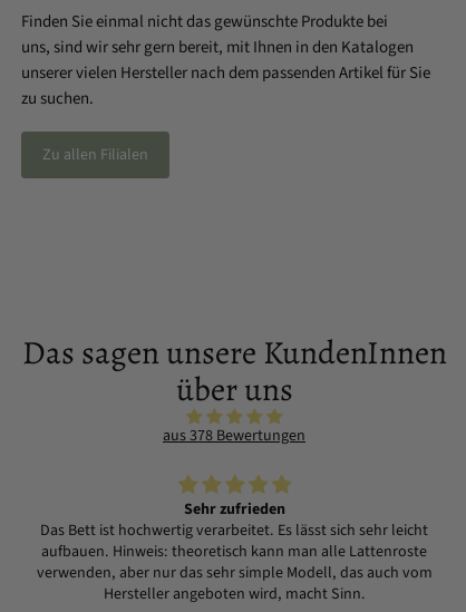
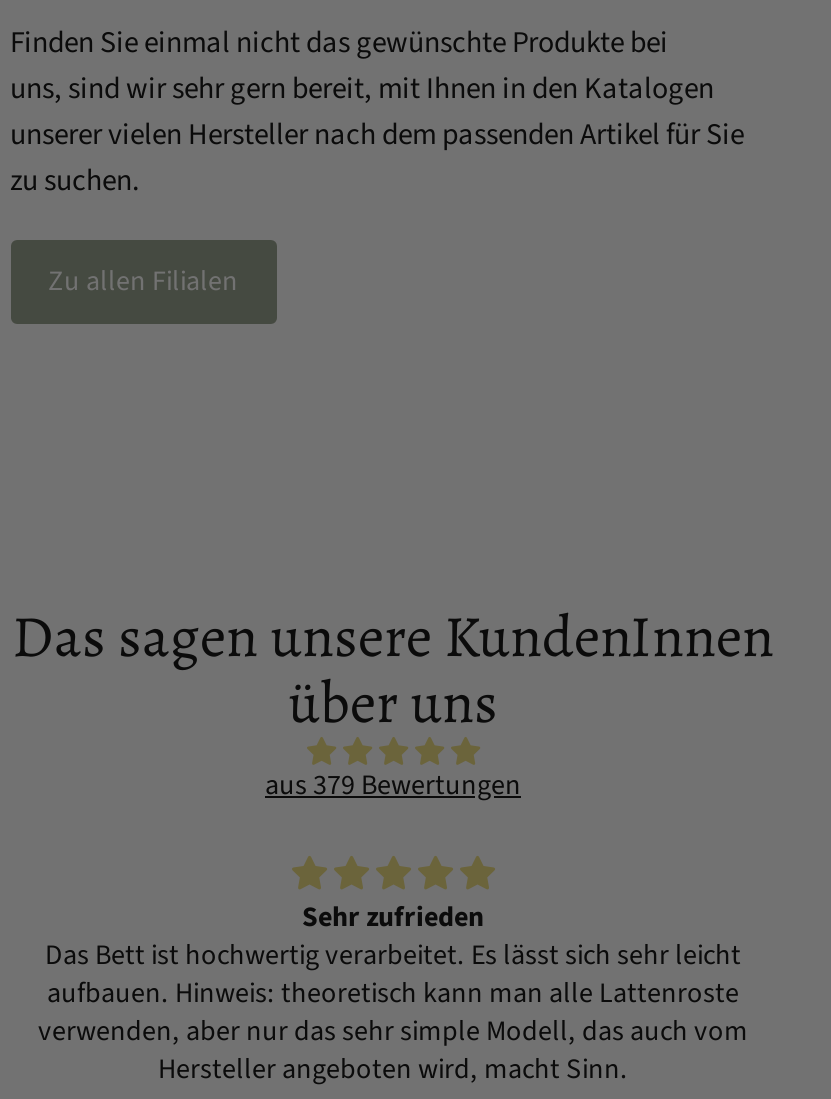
[163,425,305,447] aus 378 Bewertungen -> [265,766,521,806] aus 379 Bewertungen

